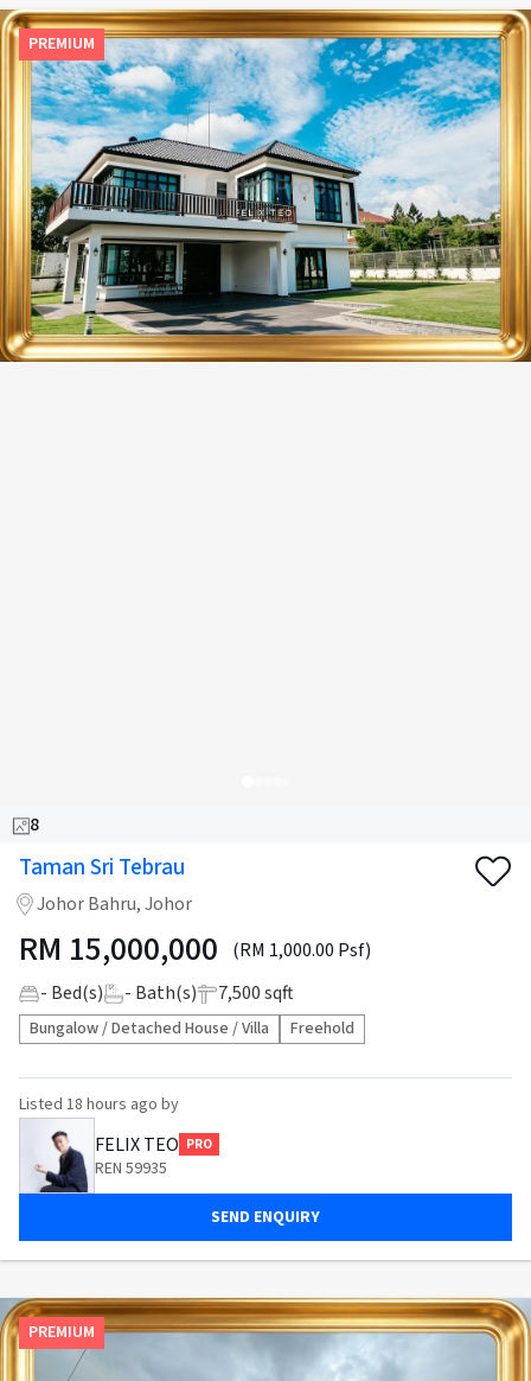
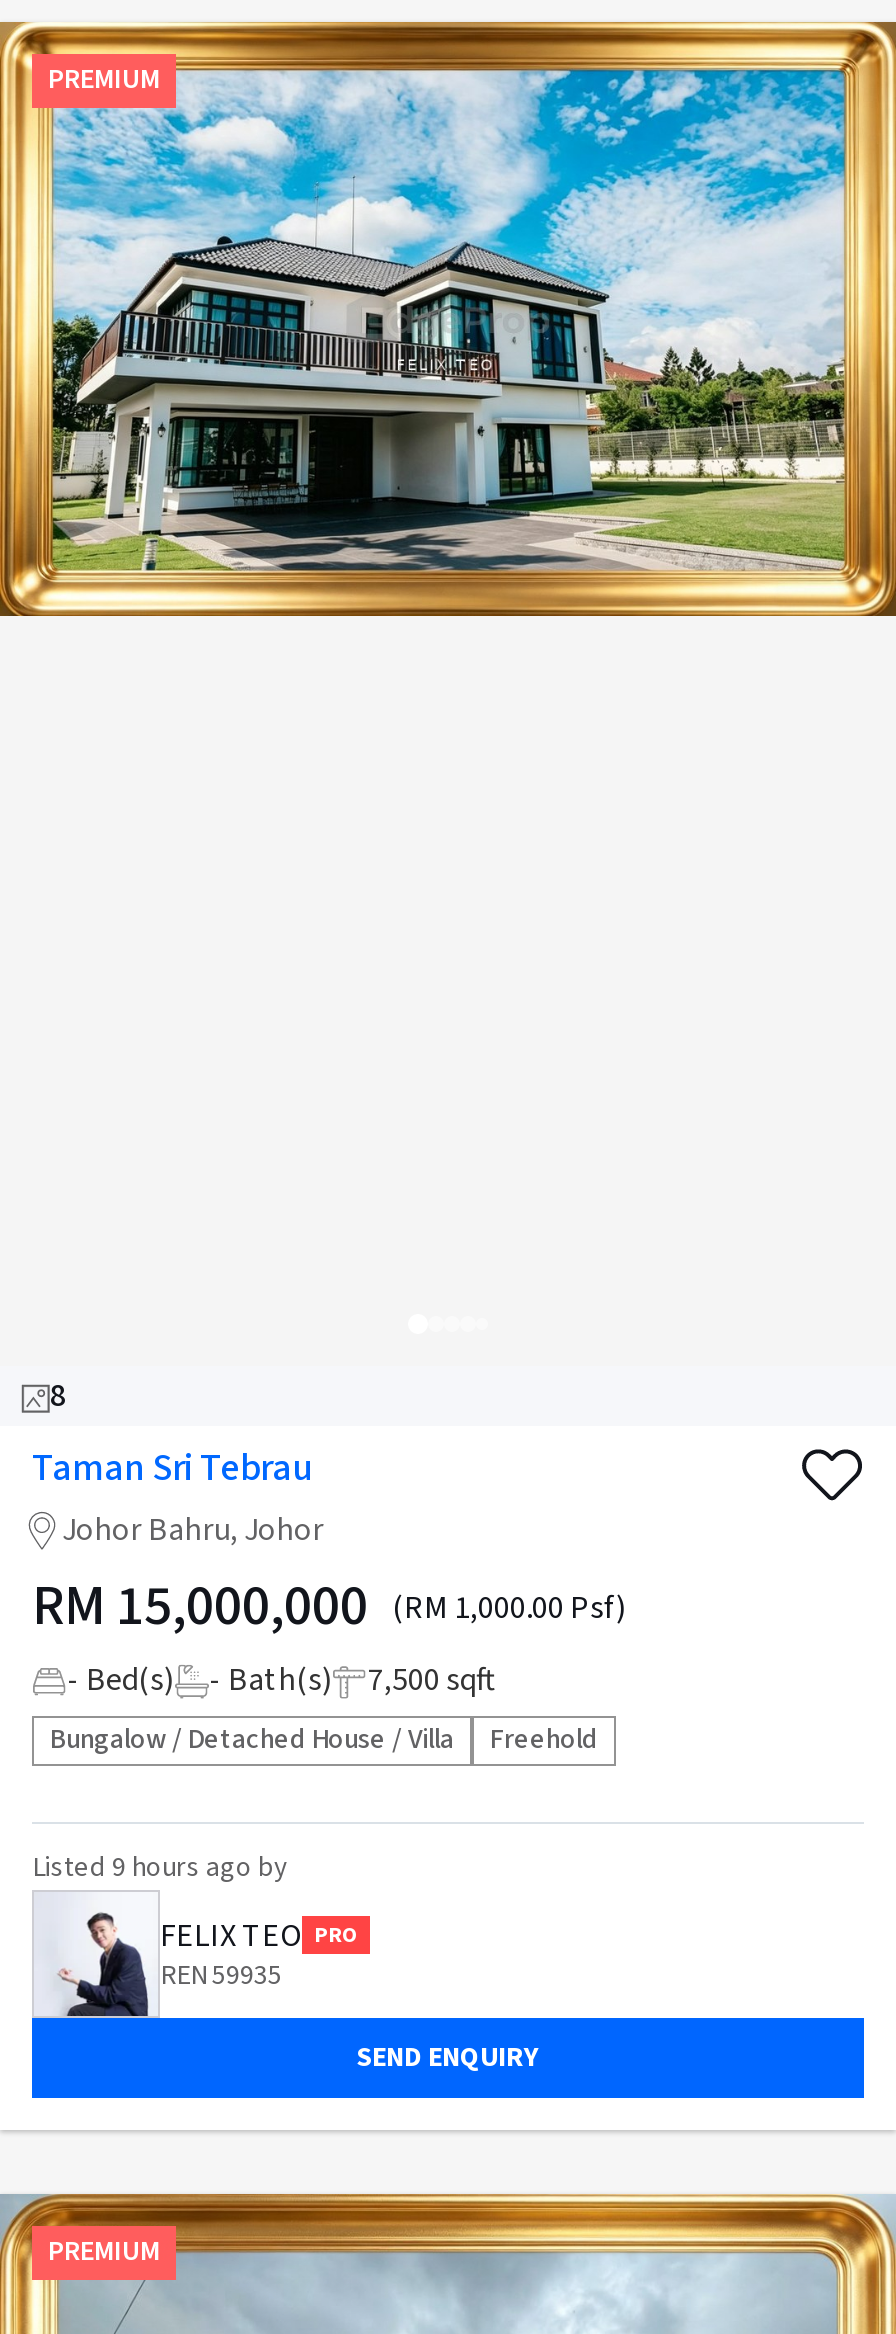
[19,1093,179,1117] Listed 18 hours ago by -> [32,1849,288,1889] Listed 9 hours ago by

